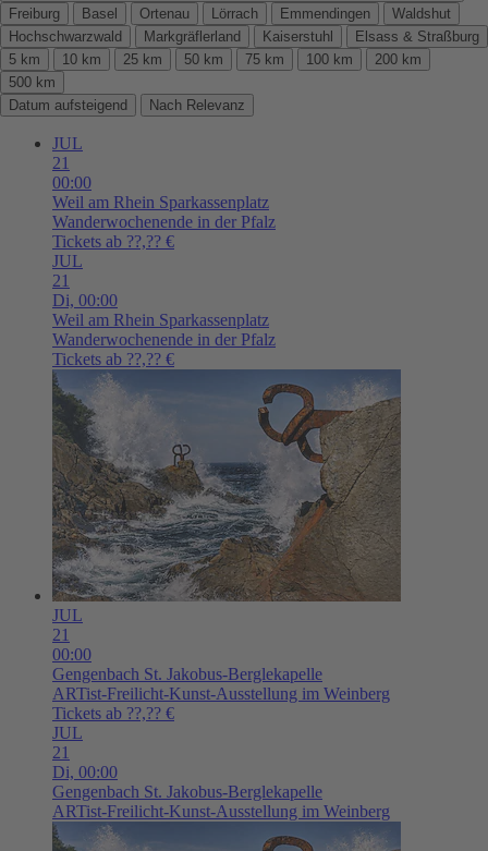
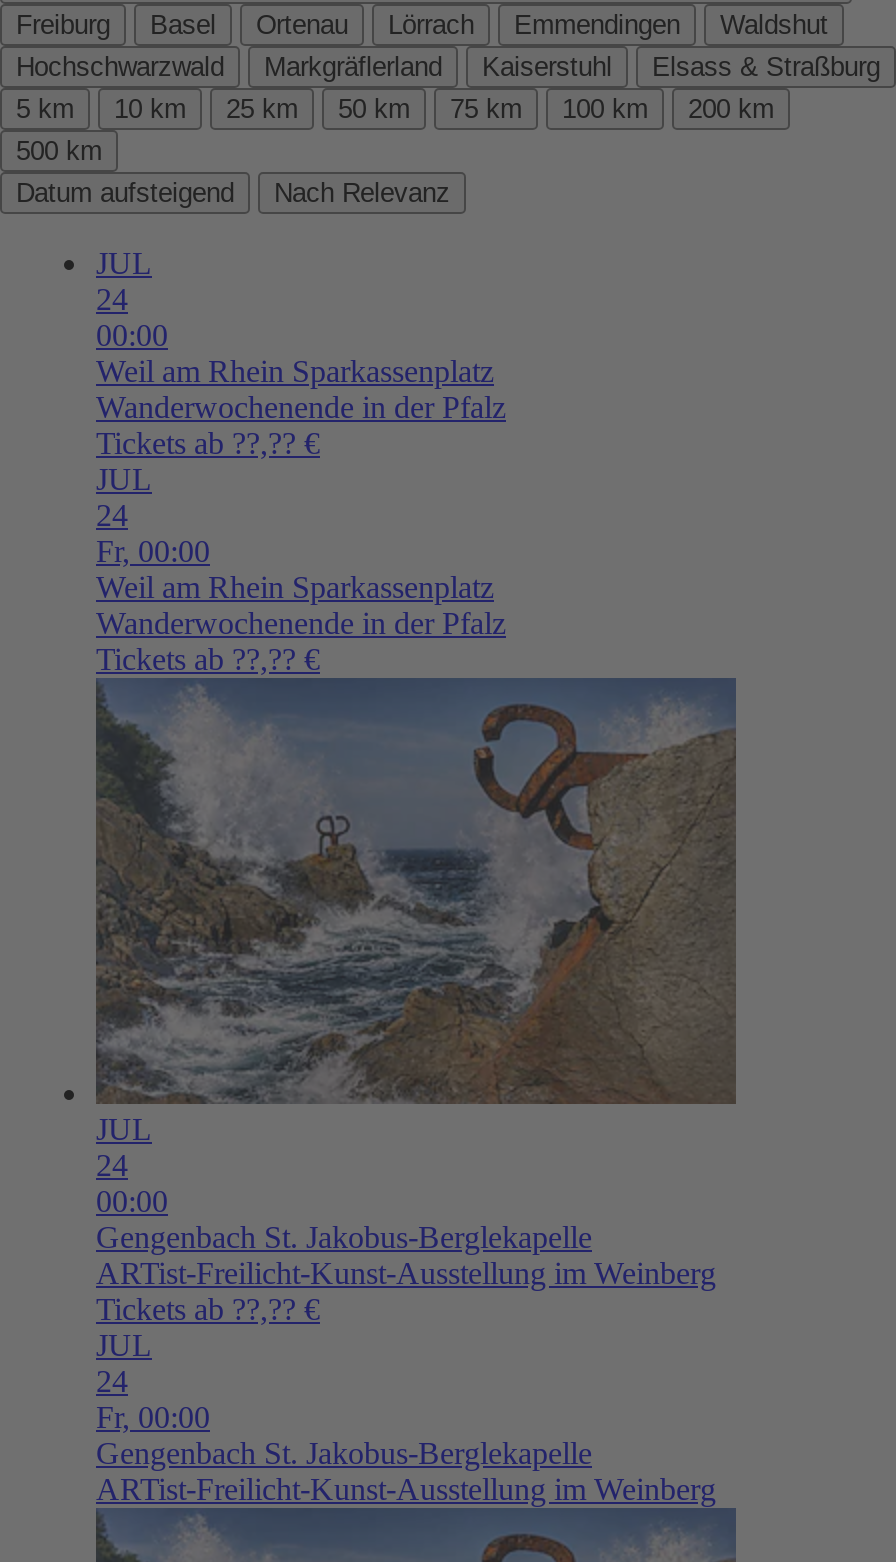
[52,153,70,172] 21 -> [96,282,128,316] 24
[52,271,118,309] 21 | Di, 00:00 -> [96,498,210,568] 24 | Fr, 00:00
[52,625,70,644] 21 -> [96,1148,128,1182] 24
[52,743,118,781] 21 | Di, 00:00 -> [96,1364,210,1434] 24 | Fr, 00:00

